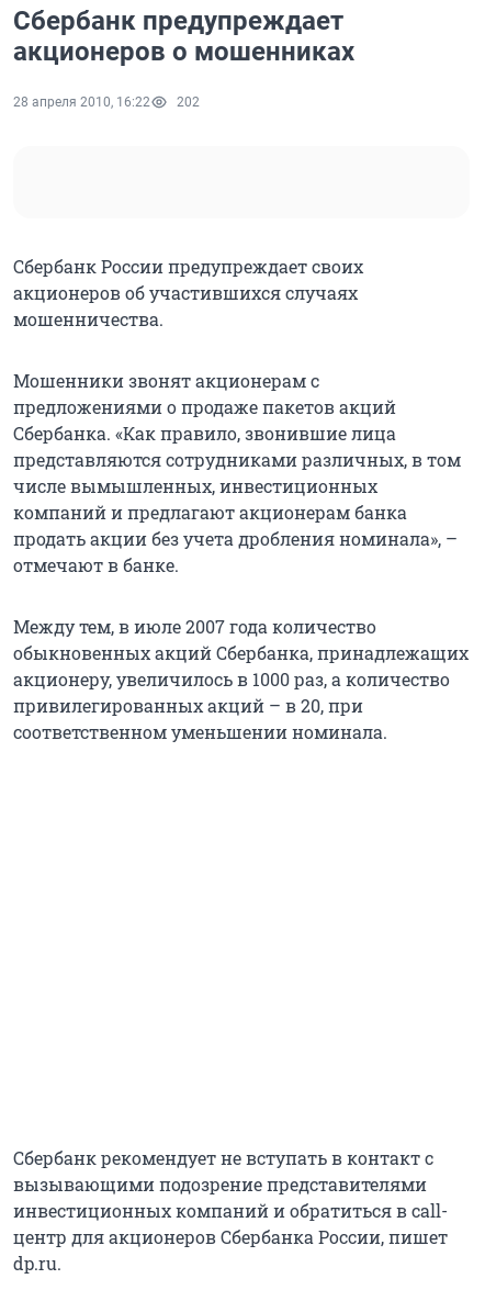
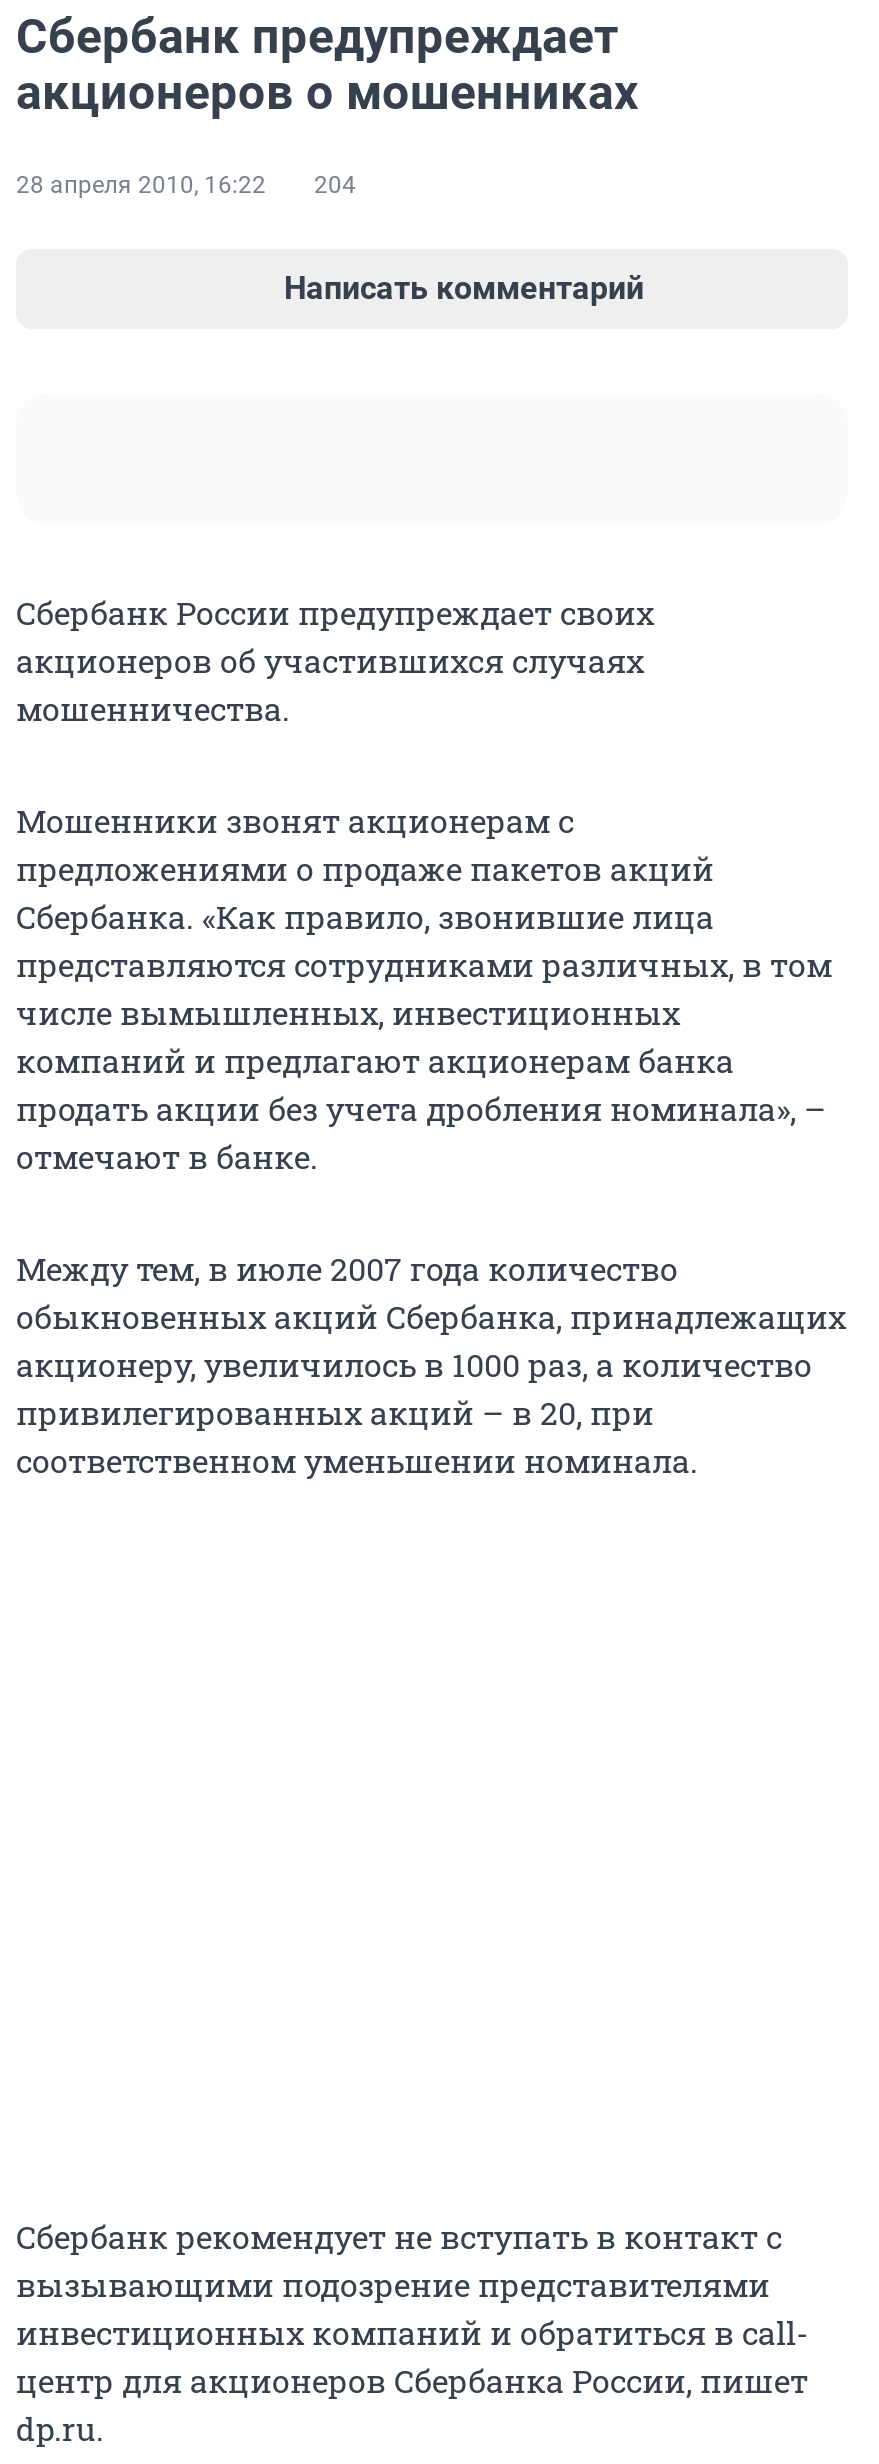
[177,95,200,110] 202 -> [284,171,644,307] 204 | Написать комментарий

